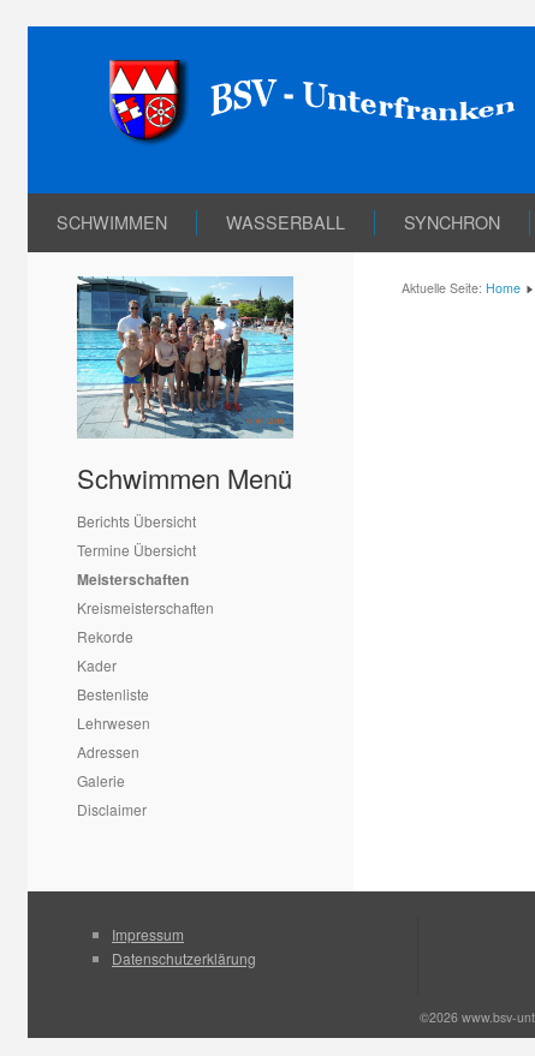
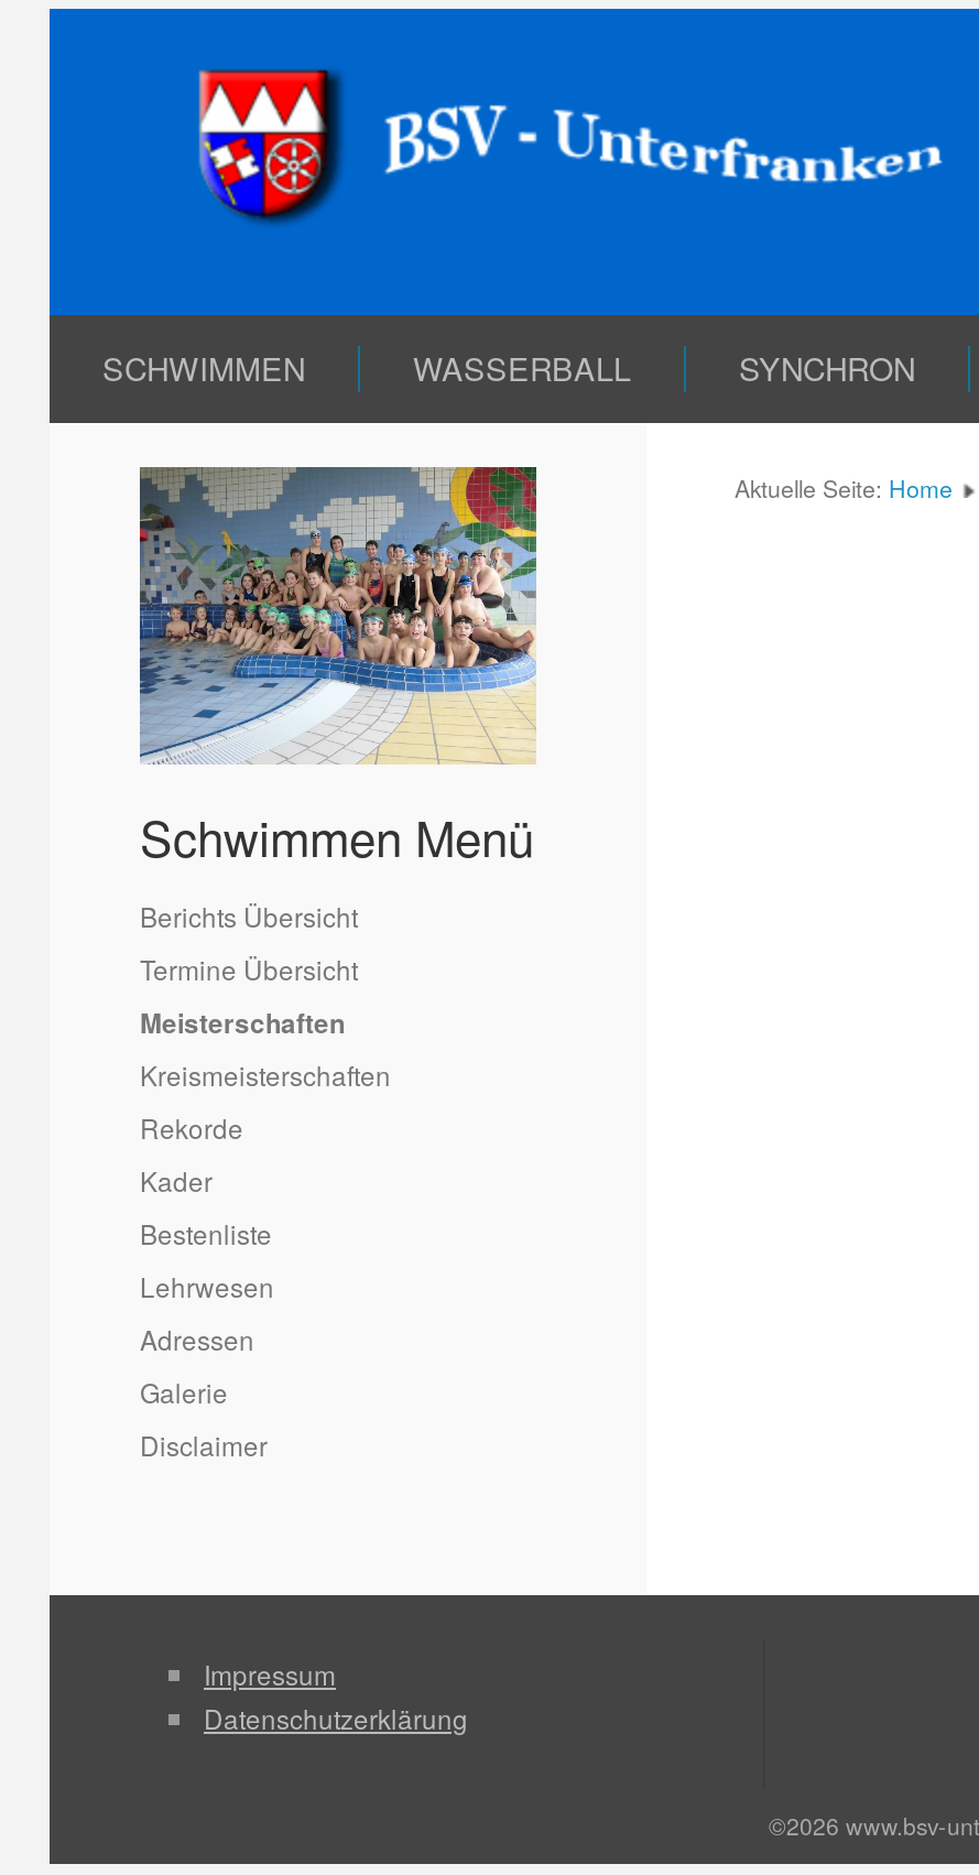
[76,276,295,440] [image] -> [138,465,539,765] [image]

